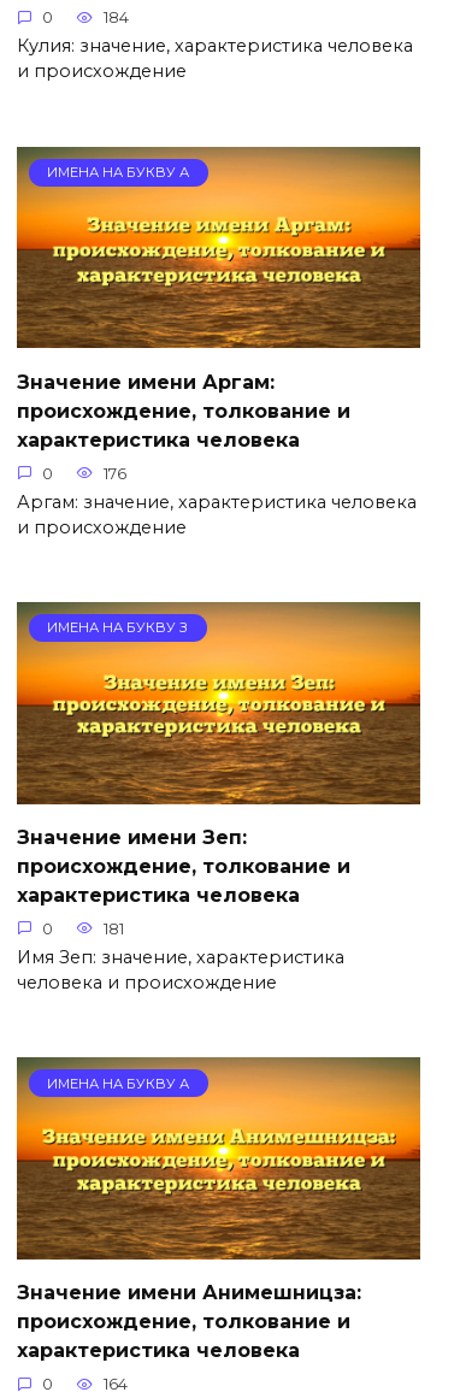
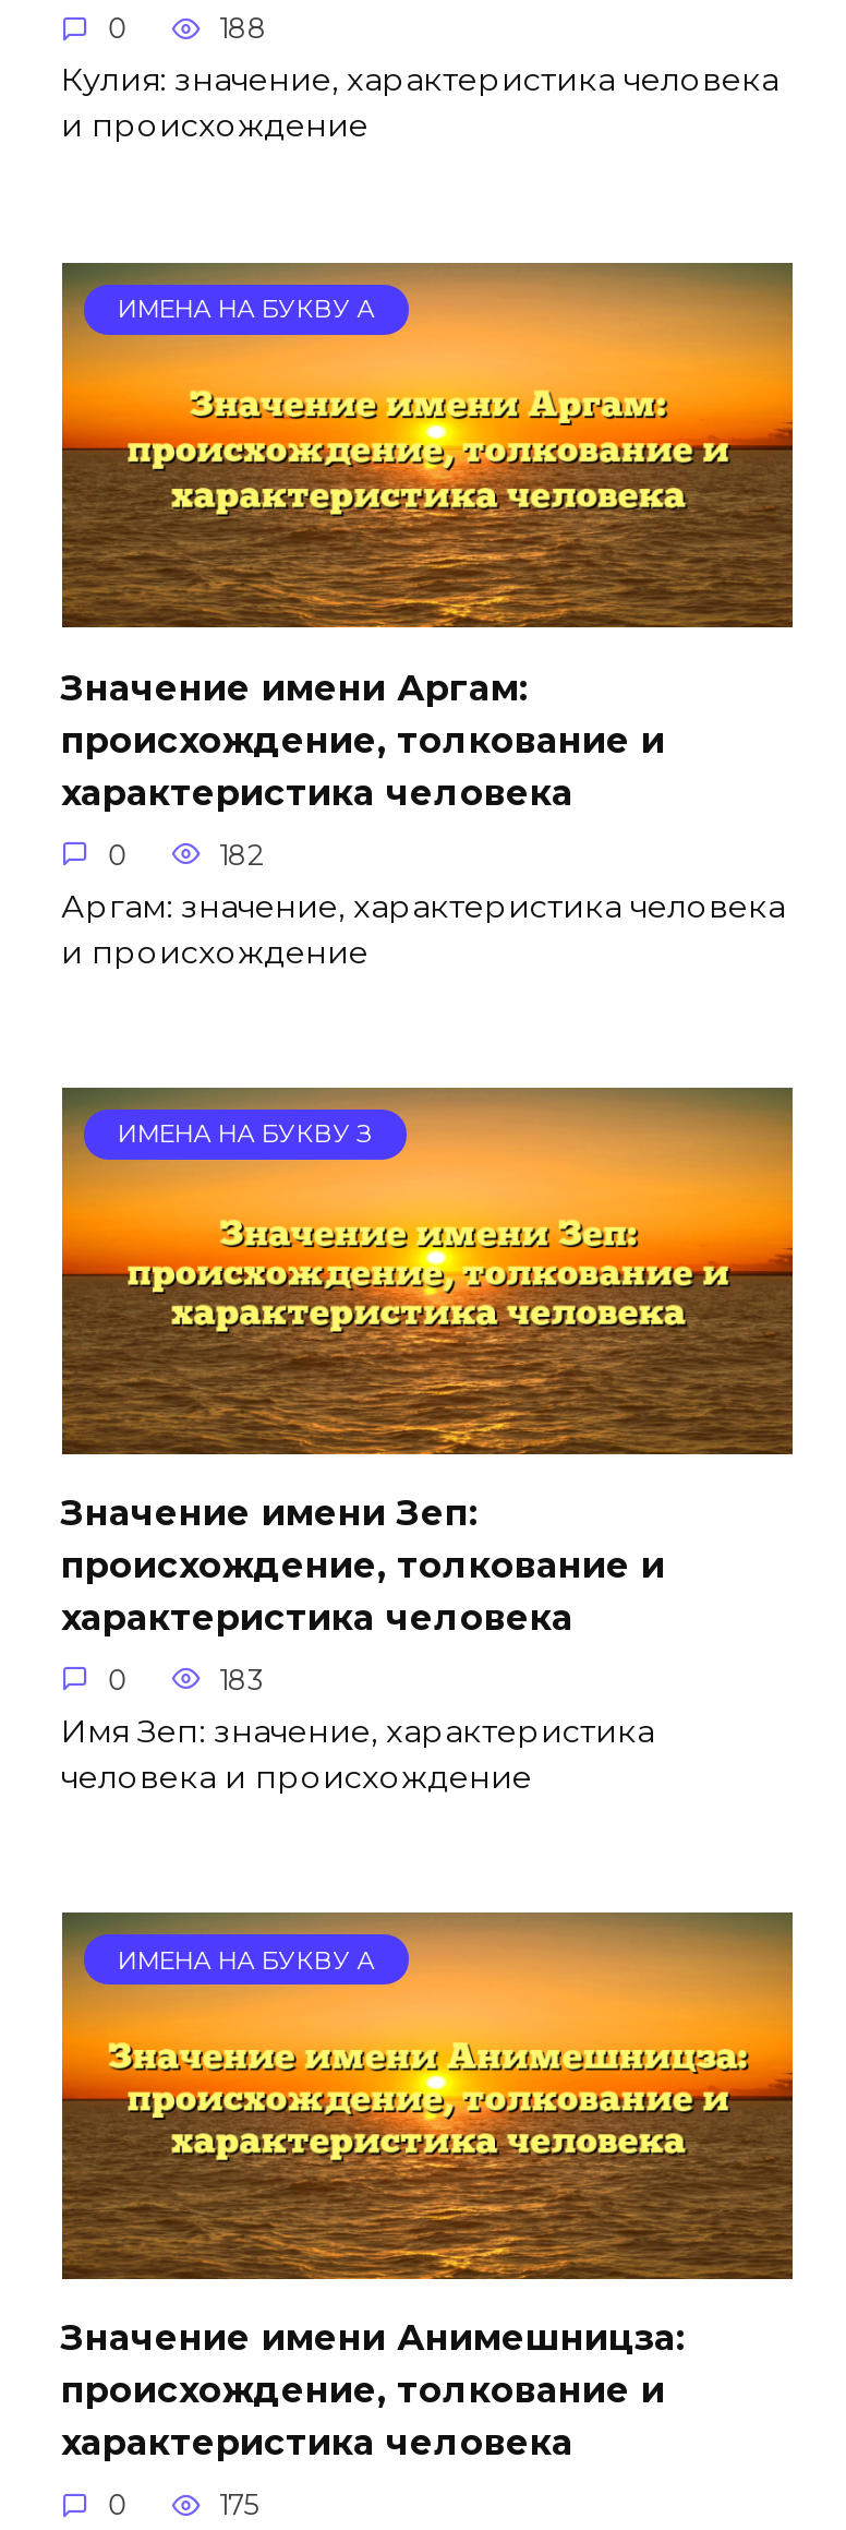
[104,9,129,27] 184 -> [219,13,267,46] 188
[104,464,126,482] 176 -> [219,838,263,871] 182
[104,920,124,938] 181 -> [219,1664,265,1696] 183
[104,1375,128,1393] 164 -> [219,2489,258,2522] 175

